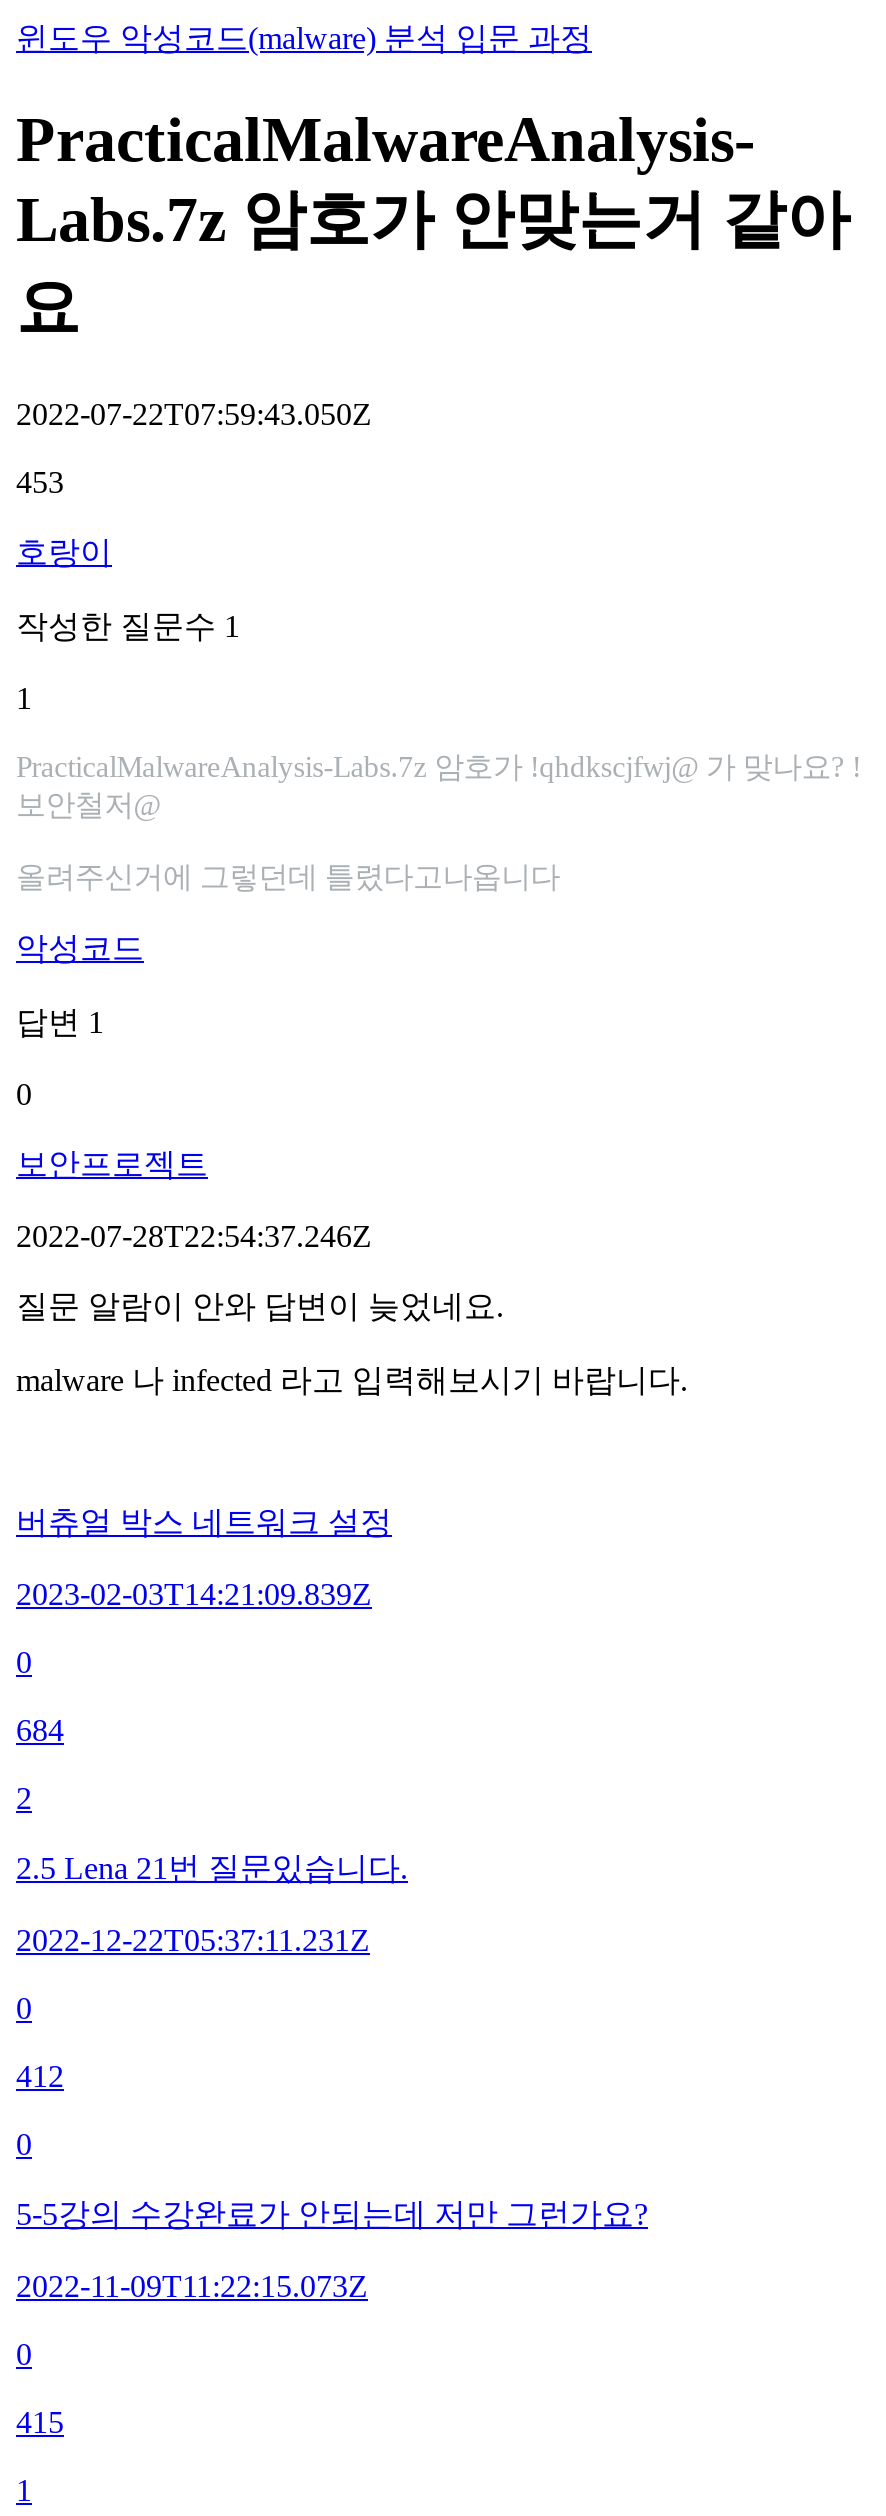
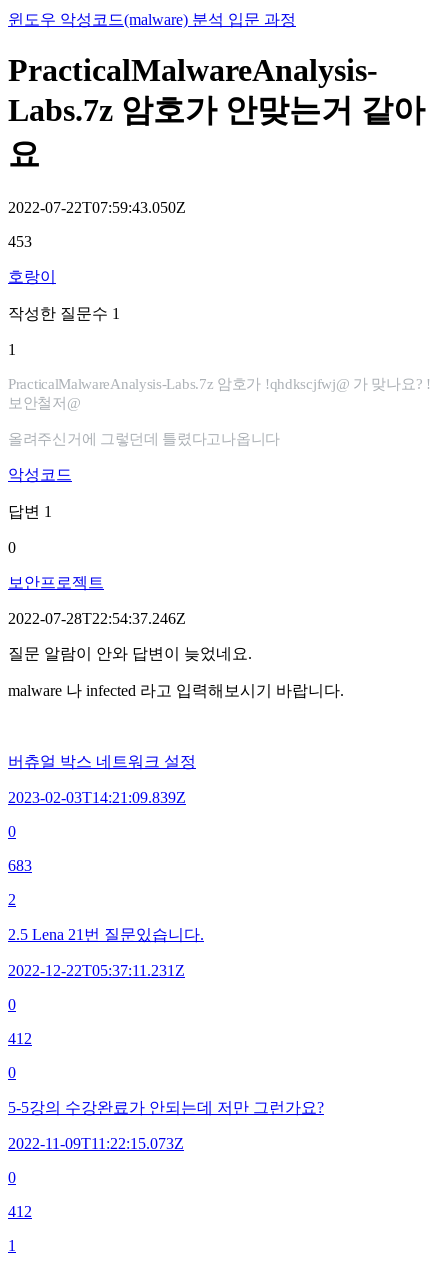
[16,1713,64,1747] 684 -> [8,857,32,874] 683
[16,2405,64,2439] 415 -> [8,1203,32,1220] 412

